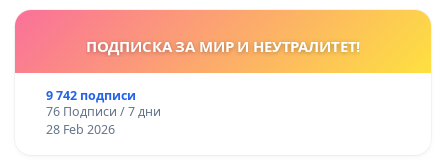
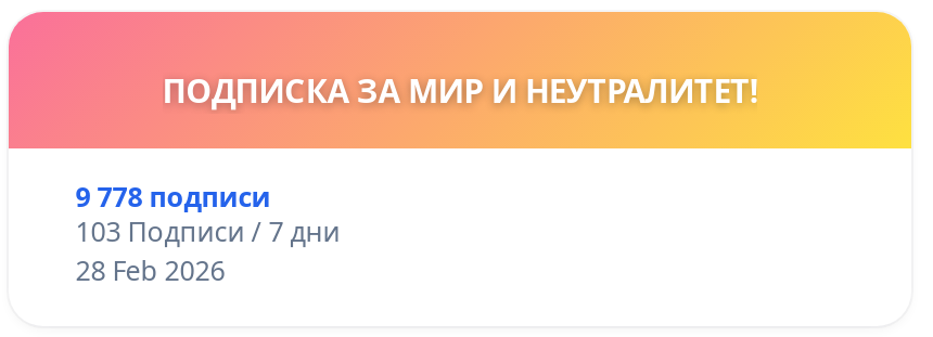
[46,87,136,104] 9 742 подписи -> [76,178,271,215] 9 778 подписи
[46,103,161,120] 76 Подписи / 7 дни -> [76,212,340,249] 103 Подписи / 7 дни

